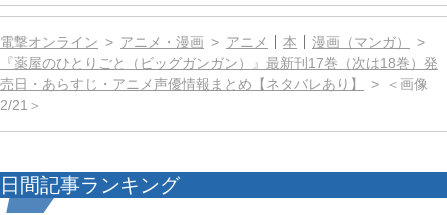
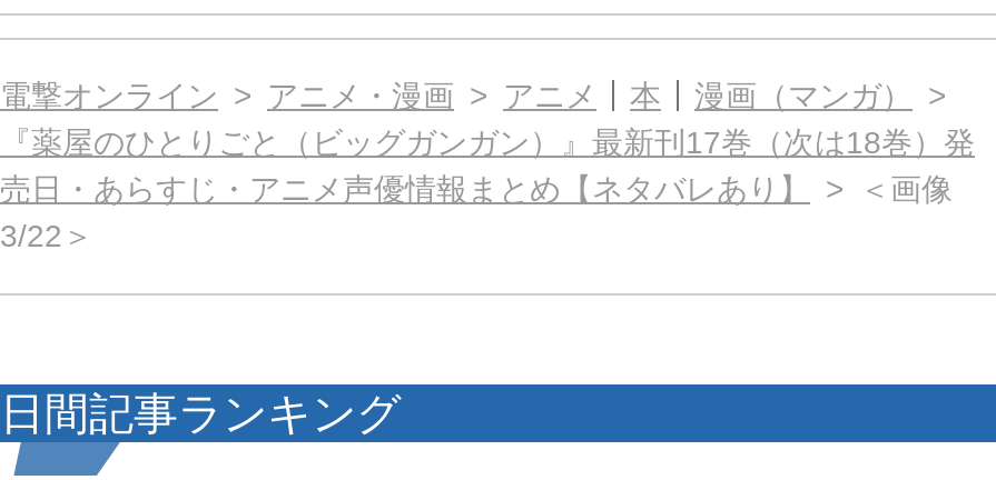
[0,97,42,113] 2/21＞ -> [0,218,93,254] 3/22＞

